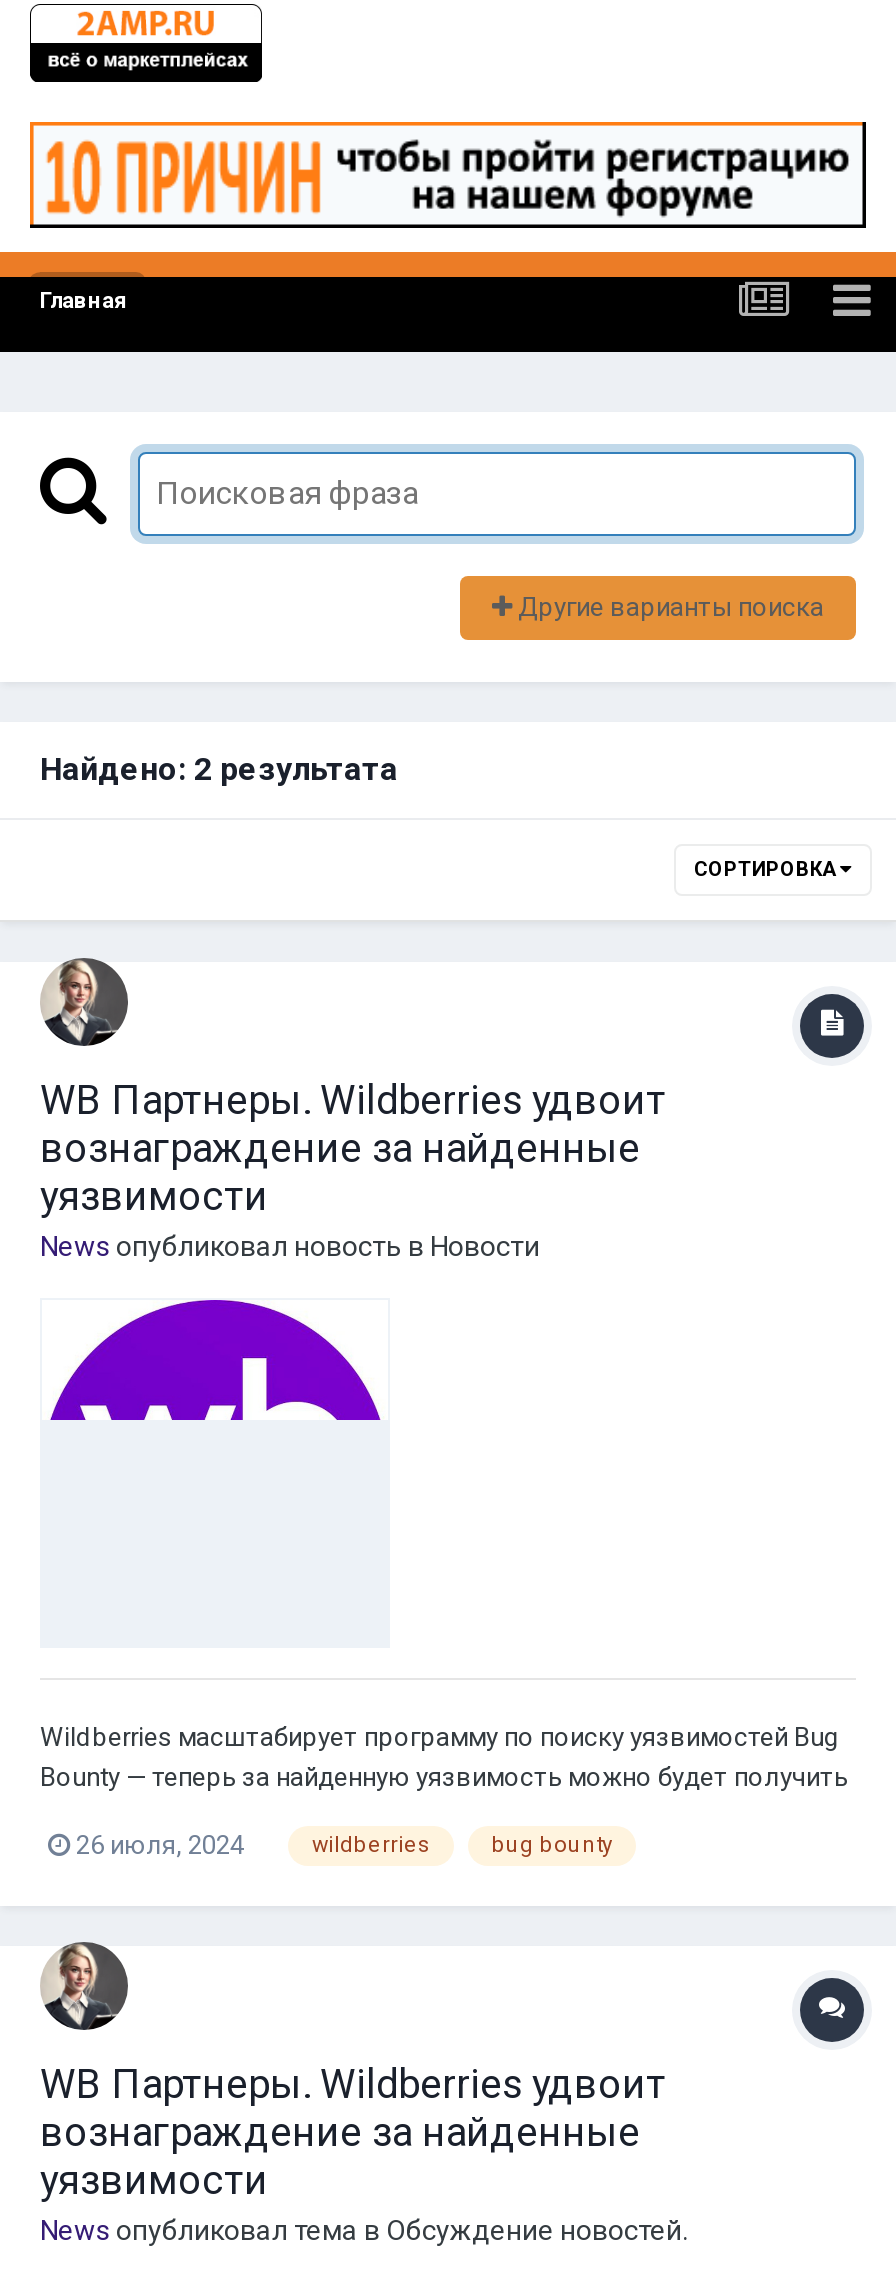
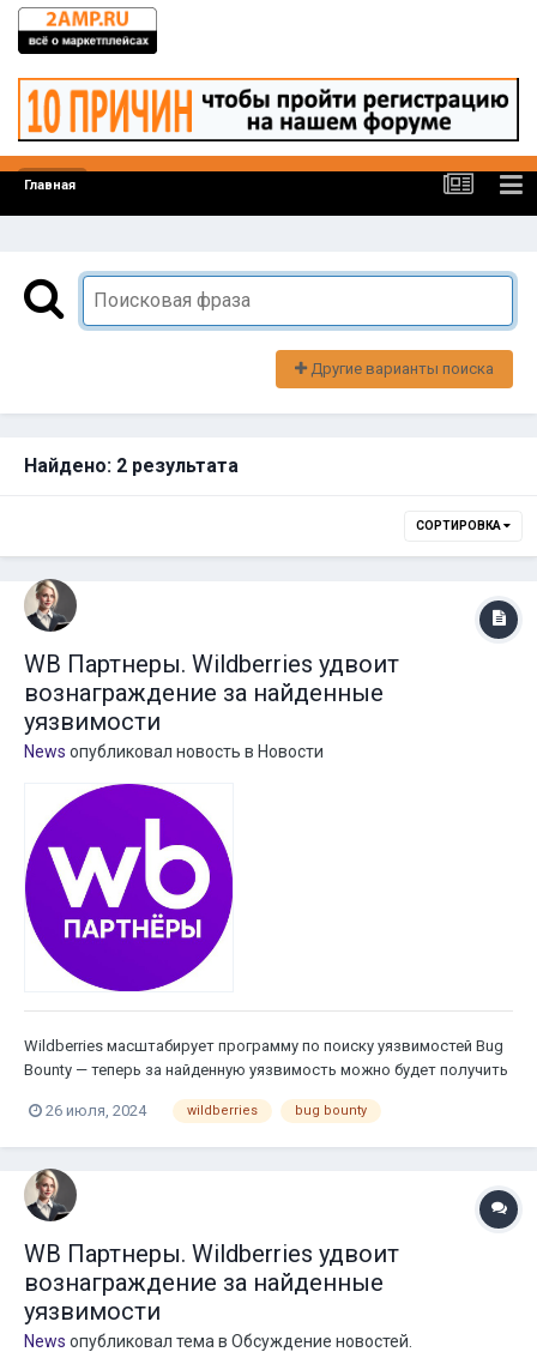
none -> [24,856,234,992] [image]

